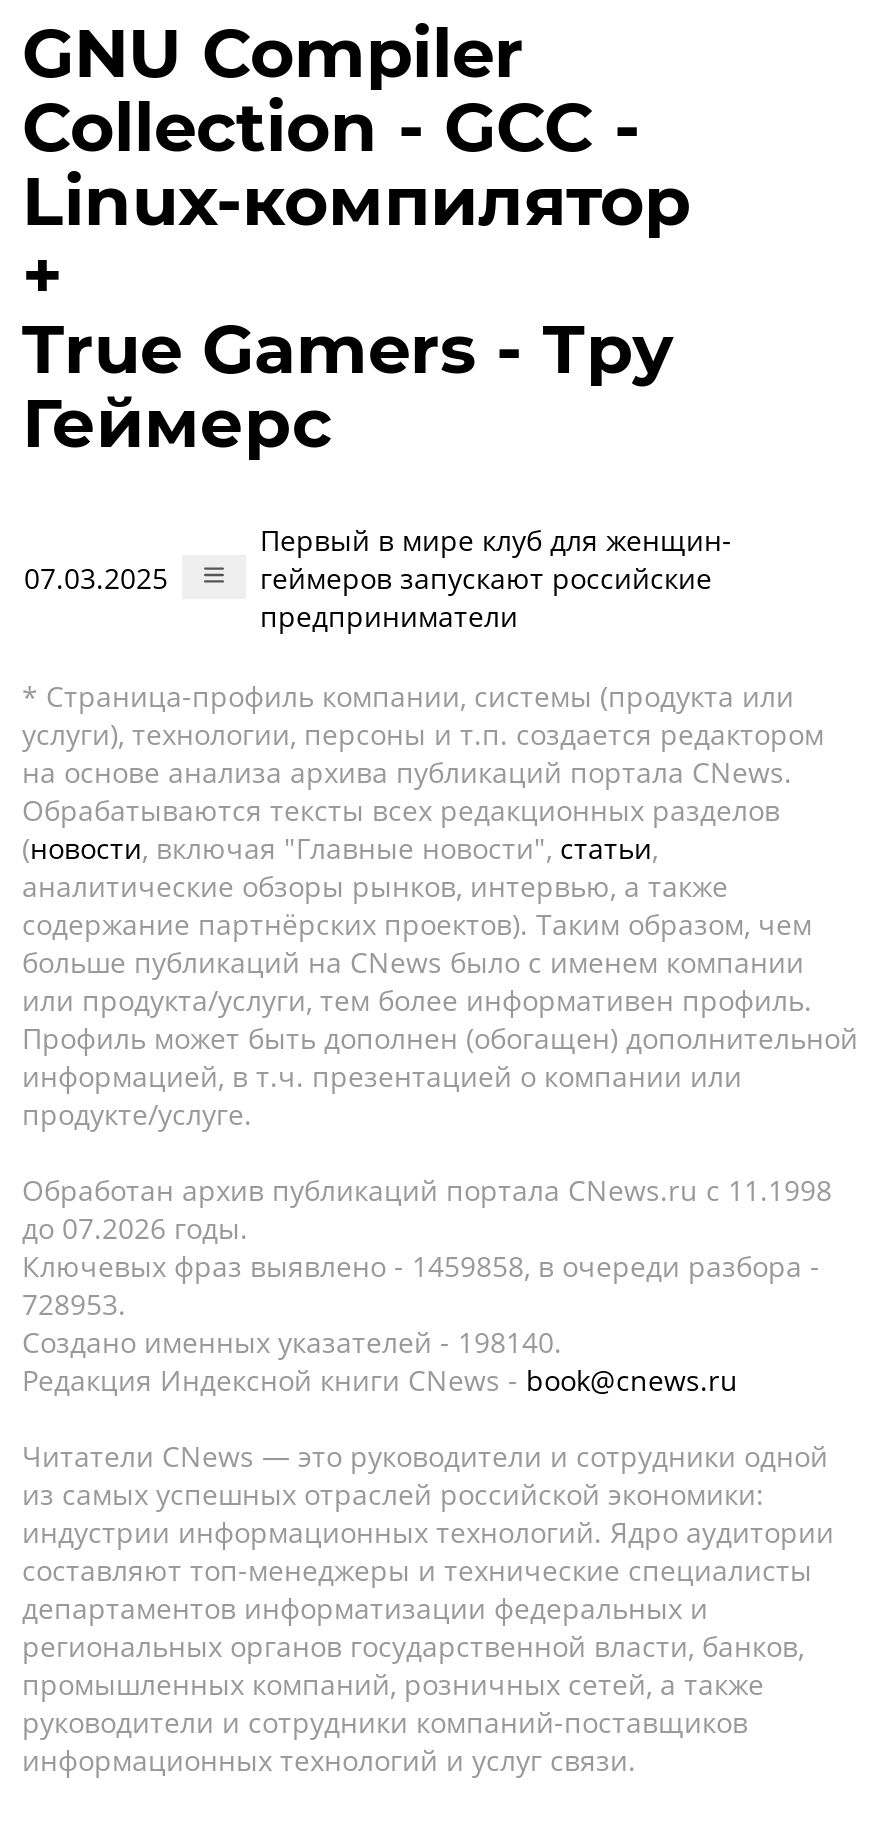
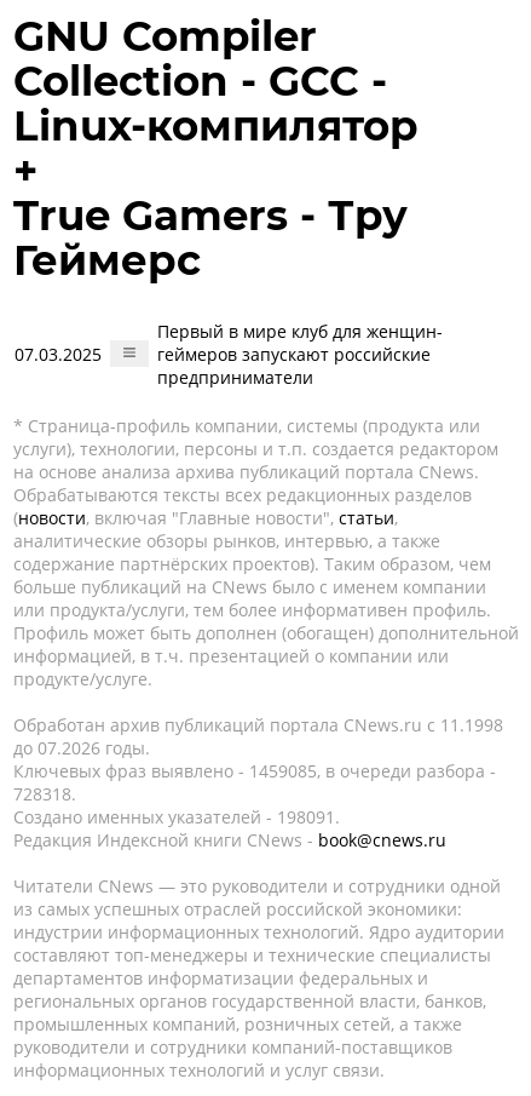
[22,1247,820,1285] Ключевых фраз выявлено - 1459858, в очереди разбора - -> [13,759,496,782] Ключевых фраз выявлено - 1459085, в очереди разбора -
[22,1285,126,1323] 728953. -> [13,782,76,805] 728318.
[22,1323,562,1361] Создано именных указателей - 198140. -> [13,805,340,828] Создано именных указателей - 198091.

